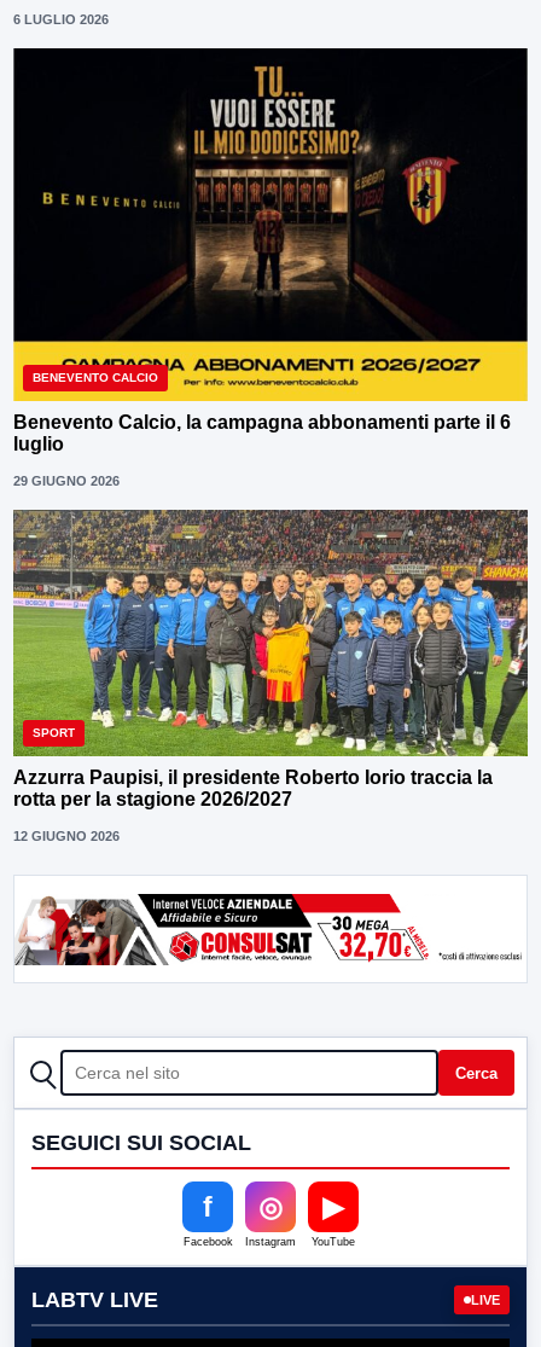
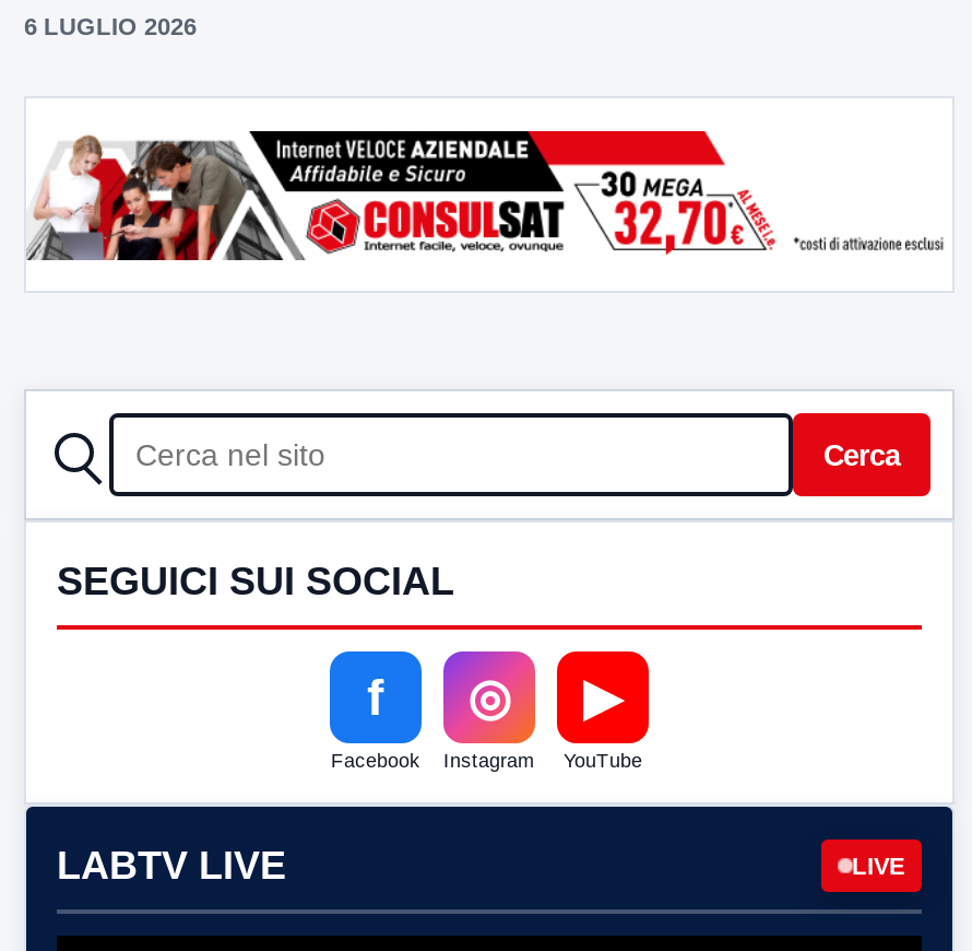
[12,47,529,488] [image] | BENEVENTO CALCIO | Benevento Calcio, la campagna abbonamenti parte il 6 | luglio | 29 GIUGNO 2026 -> none
[12,509,529,844] [image] | SPORT | Azzurra Paupisi, il presidente Roberto Iorio traccia la | rotta per la stagione 2026/2027 | 12 GIUGNO 2026 -> none

